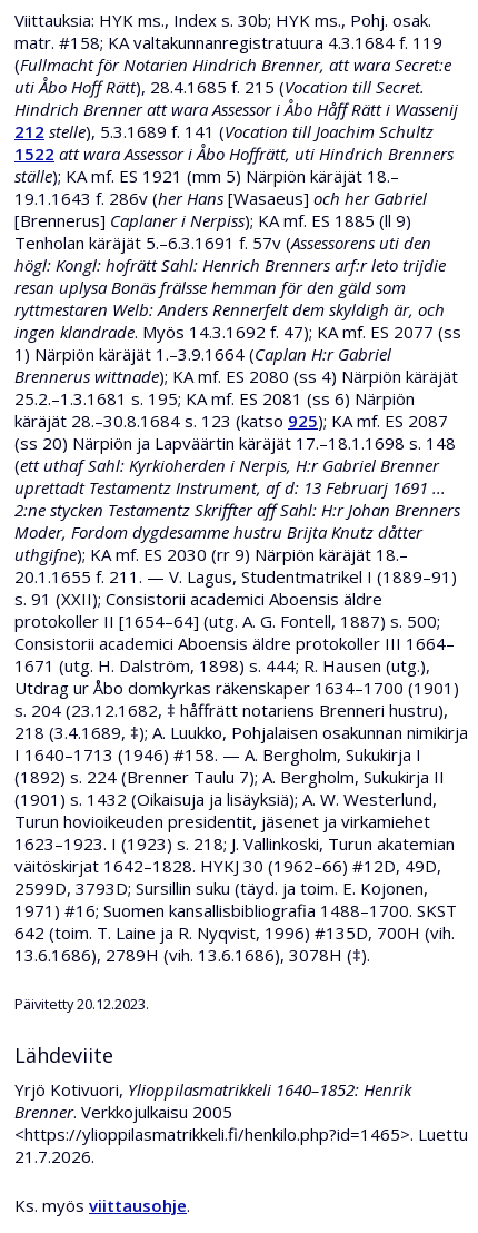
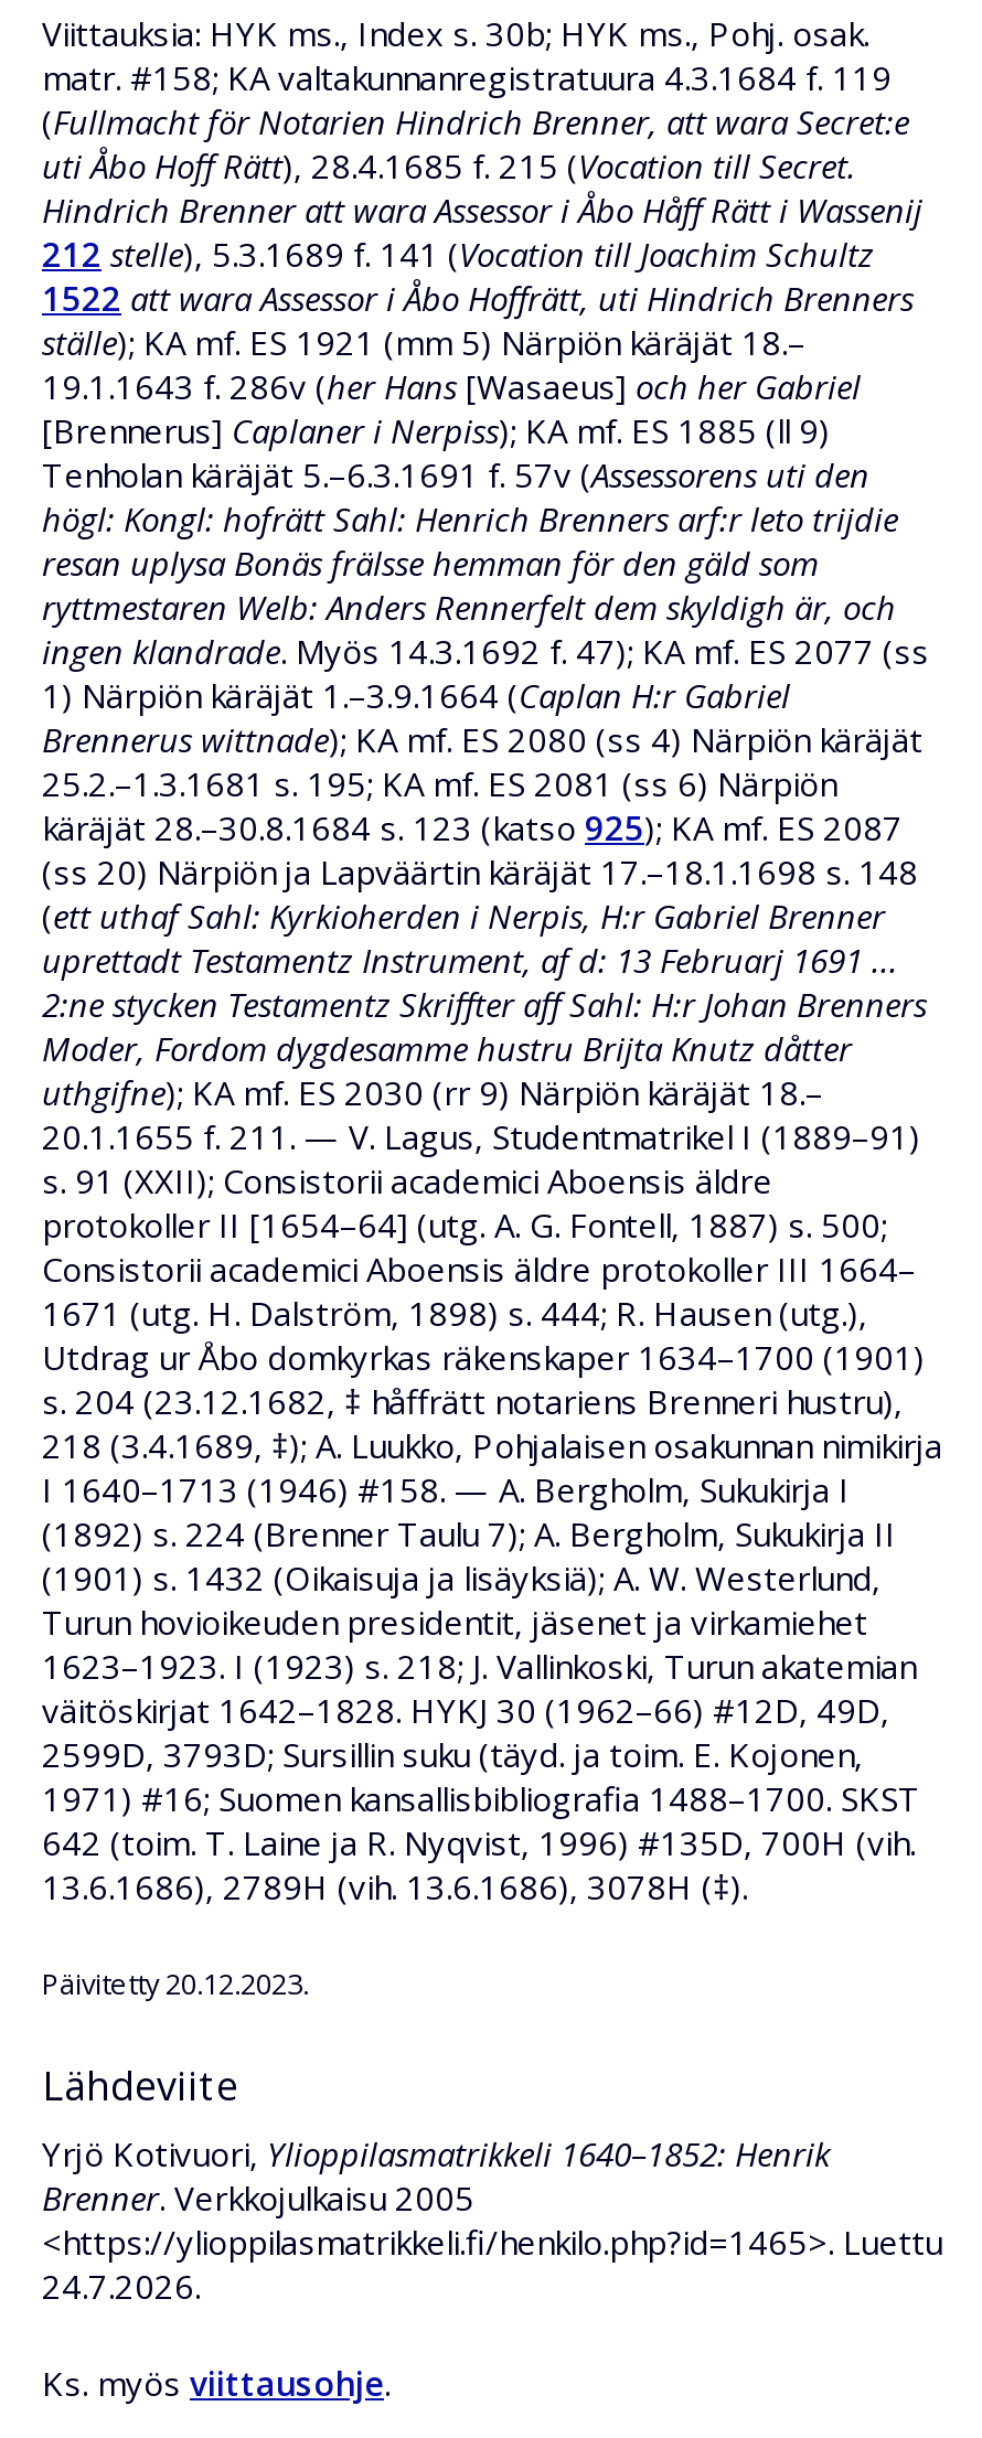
[14,1145,94,1167] 21.7.2026. -> [42,2264,201,2308] 24.7.2026.

